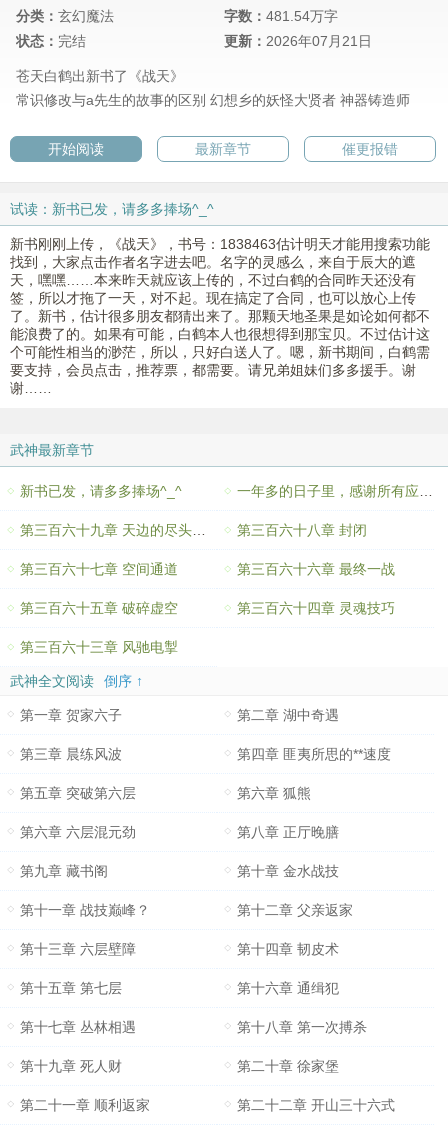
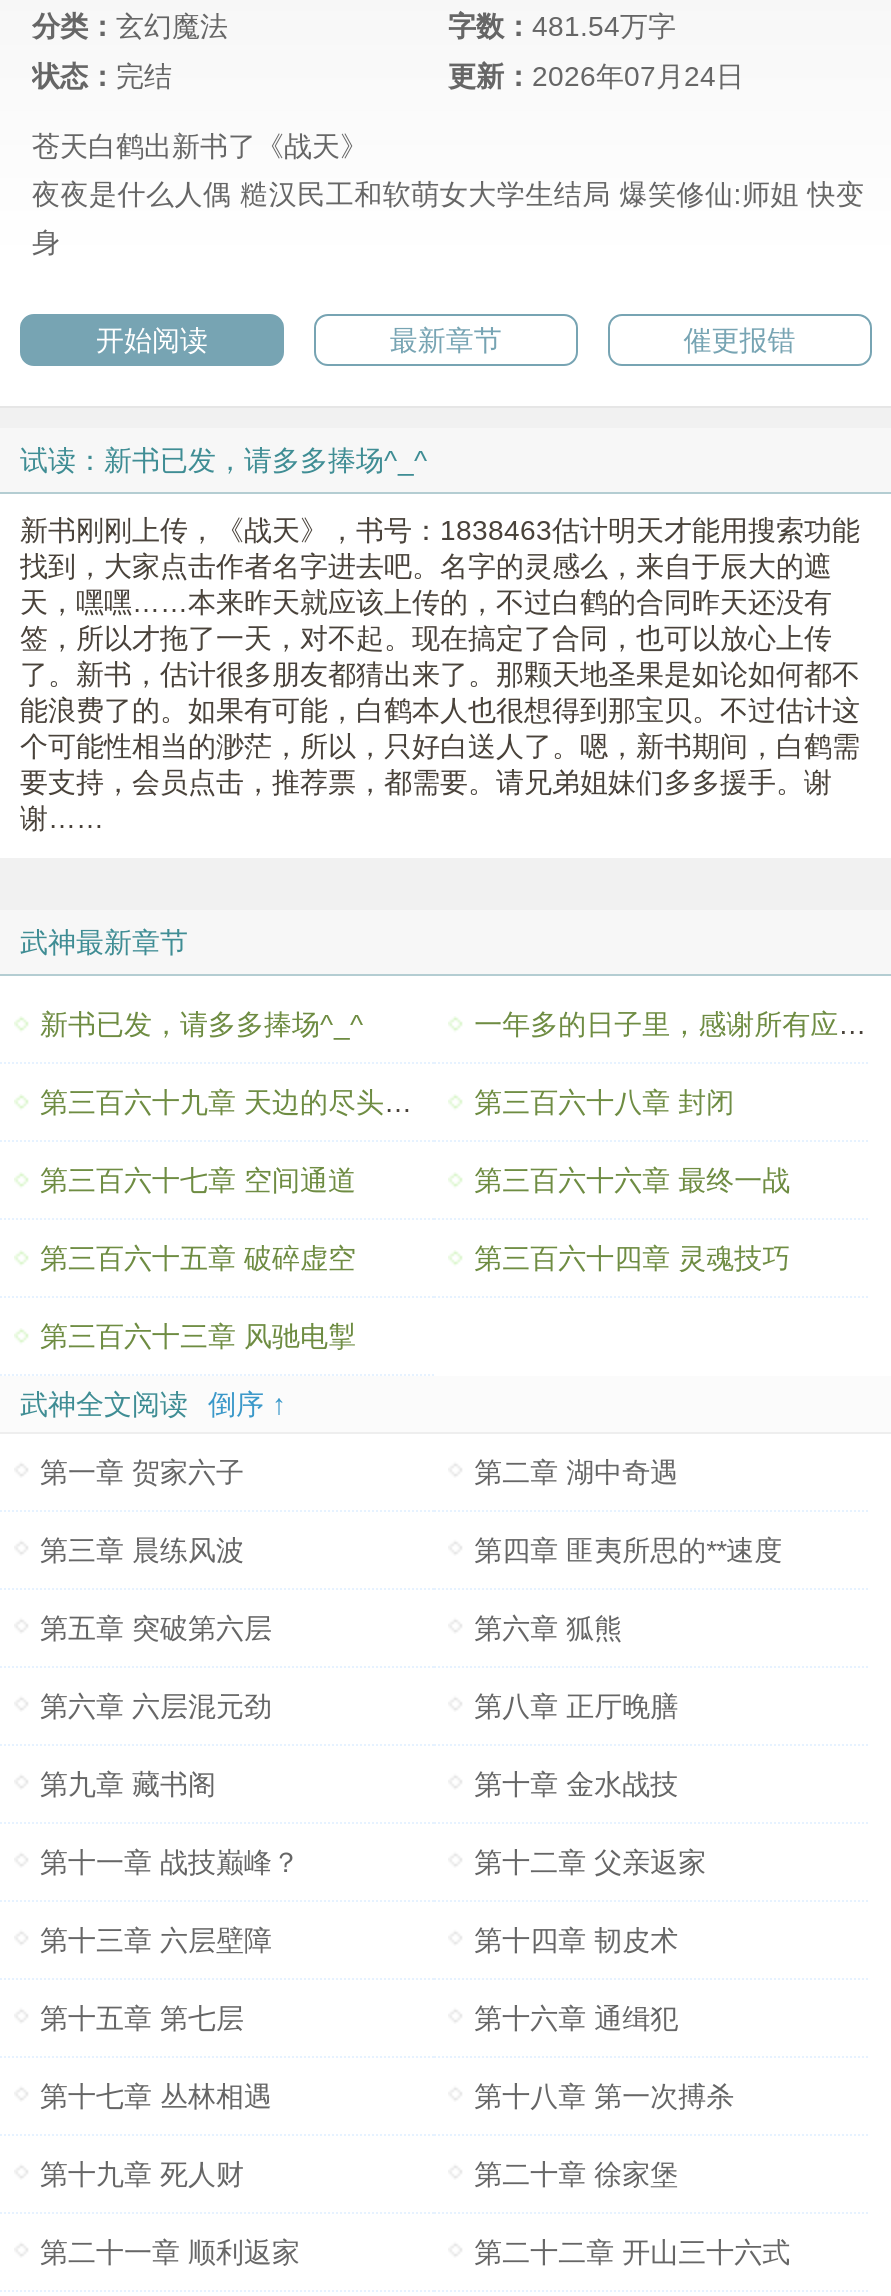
[224,33,372,49] 更新：2026年07月21日 -> [448,61,744,93] 更新：2026年07月24日
[16,92,410,108] 常识修改与a先生的故事的区别 幻想乡的妖怪大贤者 神器铸造师 -> [32,179,864,259] 夜夜是什么人偶 糙汉民工和软萌女大学生结局 爆笑修仙:师姐 快变 | 身

